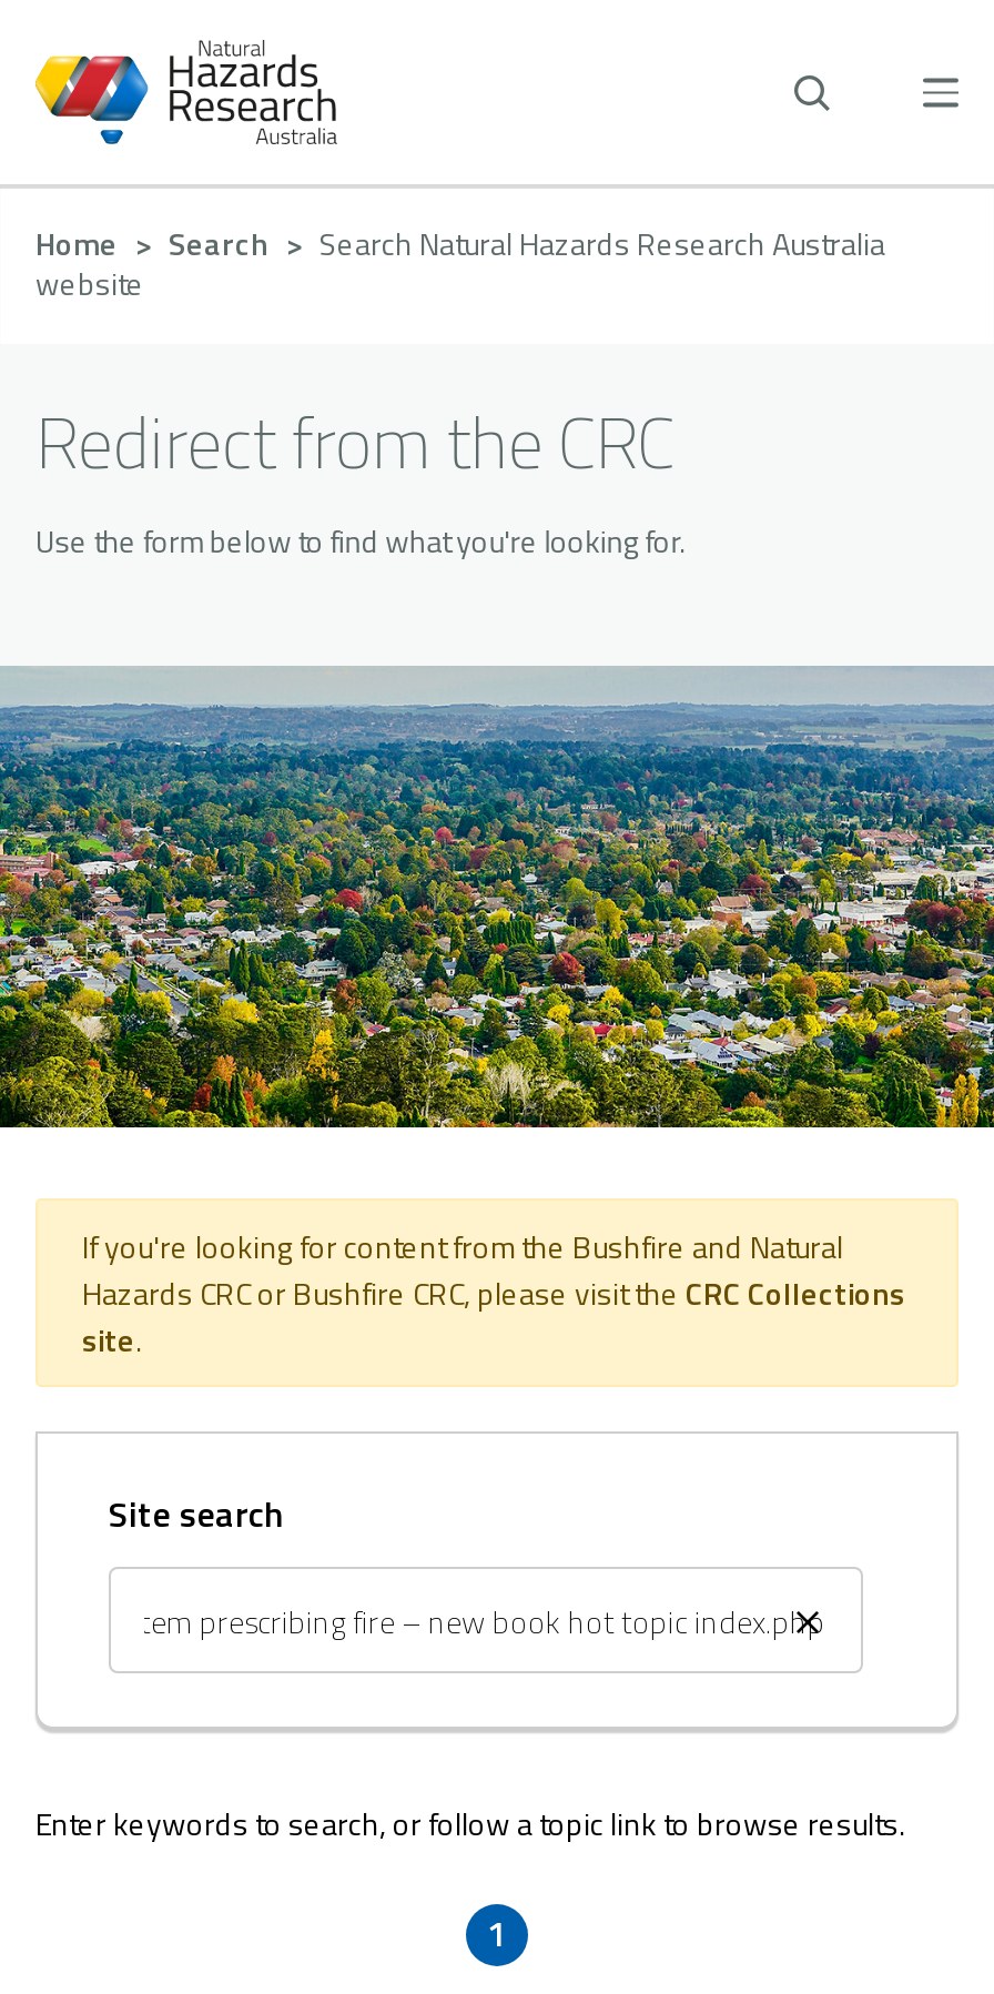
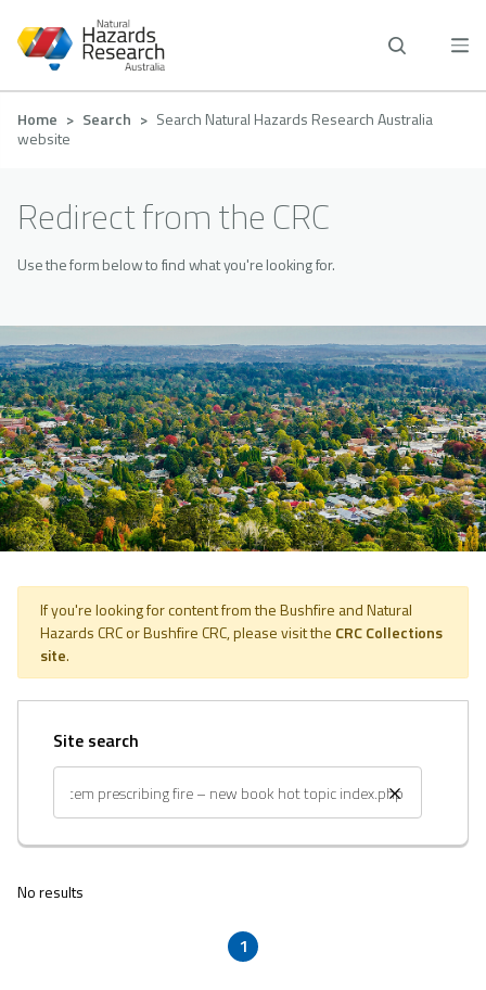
[35,1800,905,1846] Enter keywords to search, or follow a topic link to browse results. -> [17,880,84,903] No results

